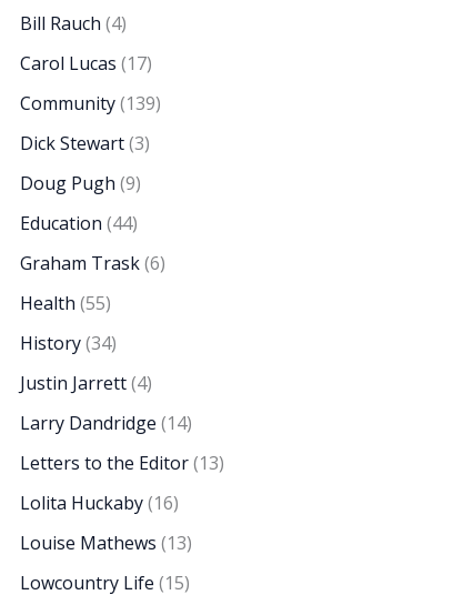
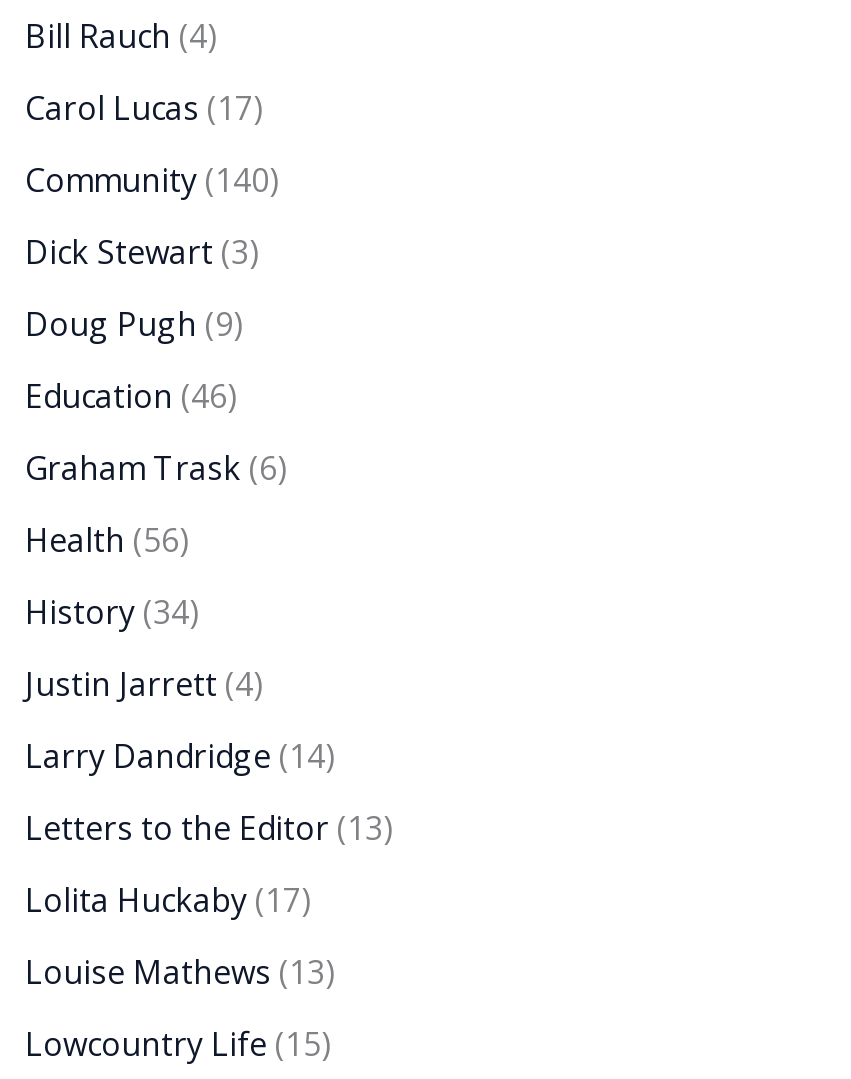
[20,91,161,115] Community (139) -> [25,157,279,201] Community (140)
[20,210,138,235] Education (44) -> [25,373,237,417] Education (46)
[20,290,111,315] Health (55) -> [25,517,189,561] Health (56)
[20,490,179,515] Lolita Huckaby (16) -> [25,877,311,921] Lolita Huckaby (17)

